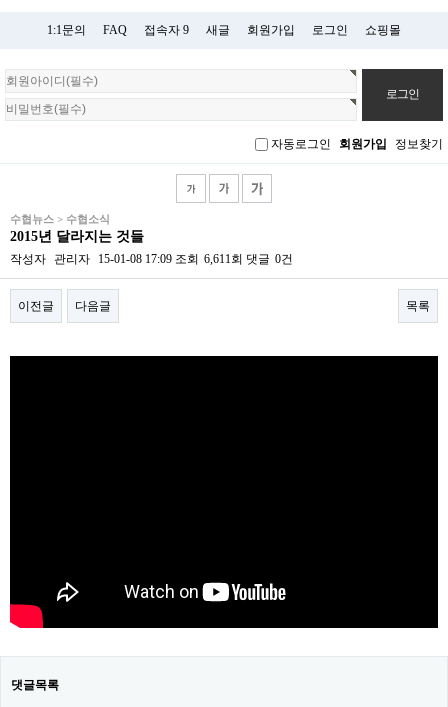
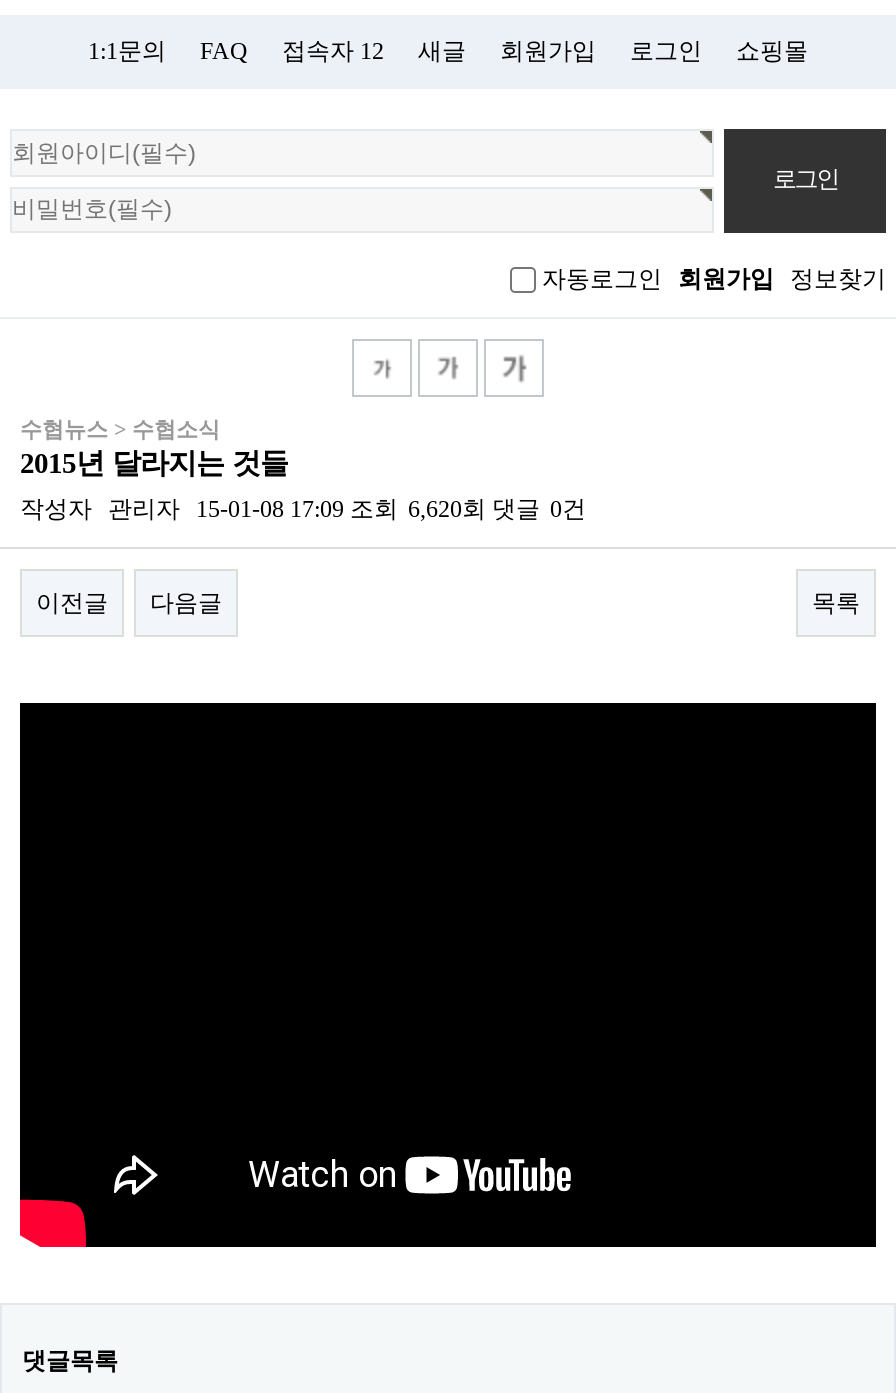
[144,23,189,37] 접속자 9 -> [282,37,384,65] 접속자 12
[10,252,293,266] 작성자 관리자 15-01-08 17:09 조회 6,611회 댓글 0건 -> [20,495,586,523] 작성자 관리자 15-01-08 17:09 조회 6,620회 댓글 0건

